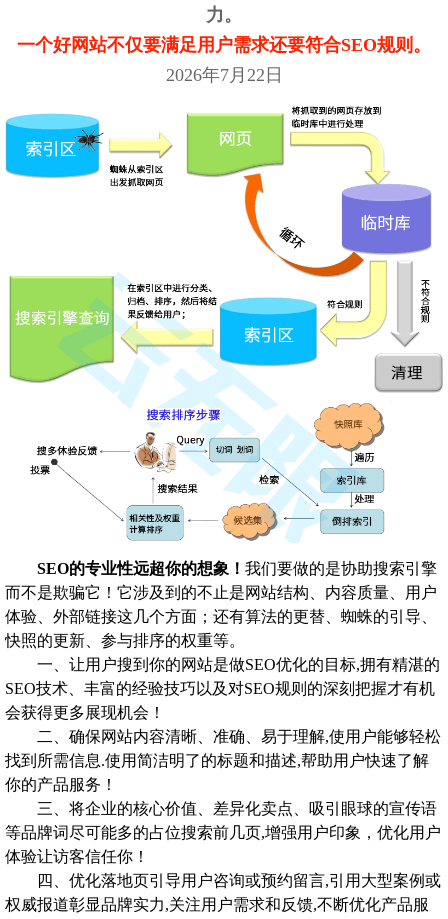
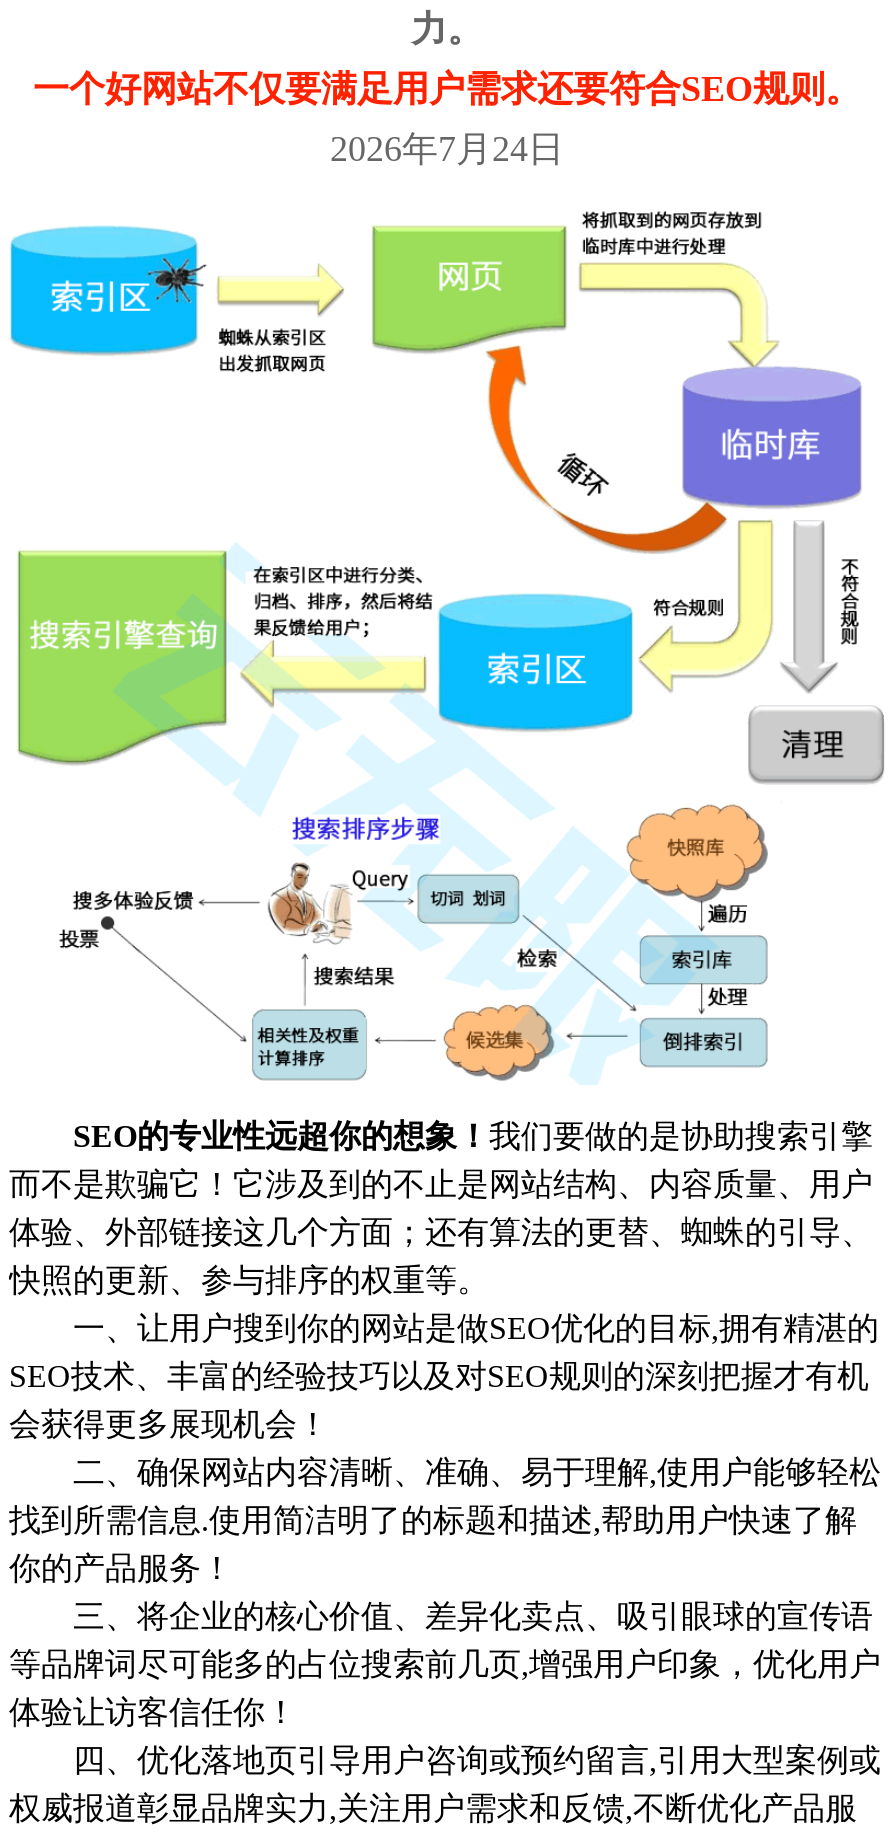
[165,65,282,85] 2026年7月22日 -> [330,130,564,170] 2026年7月24日

